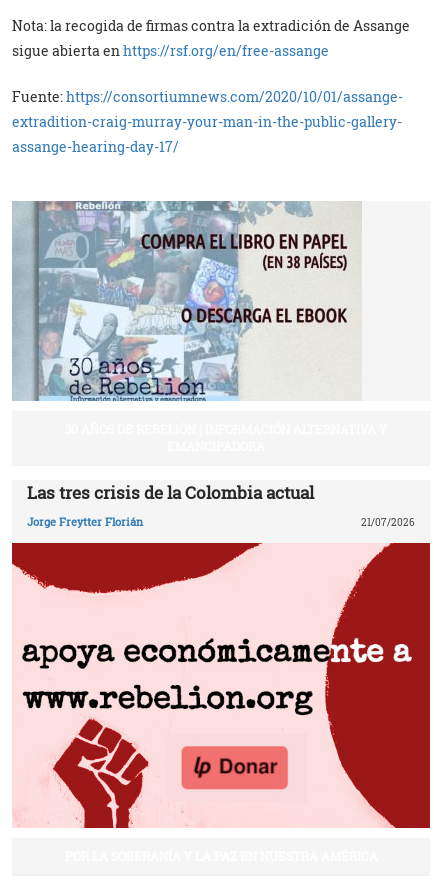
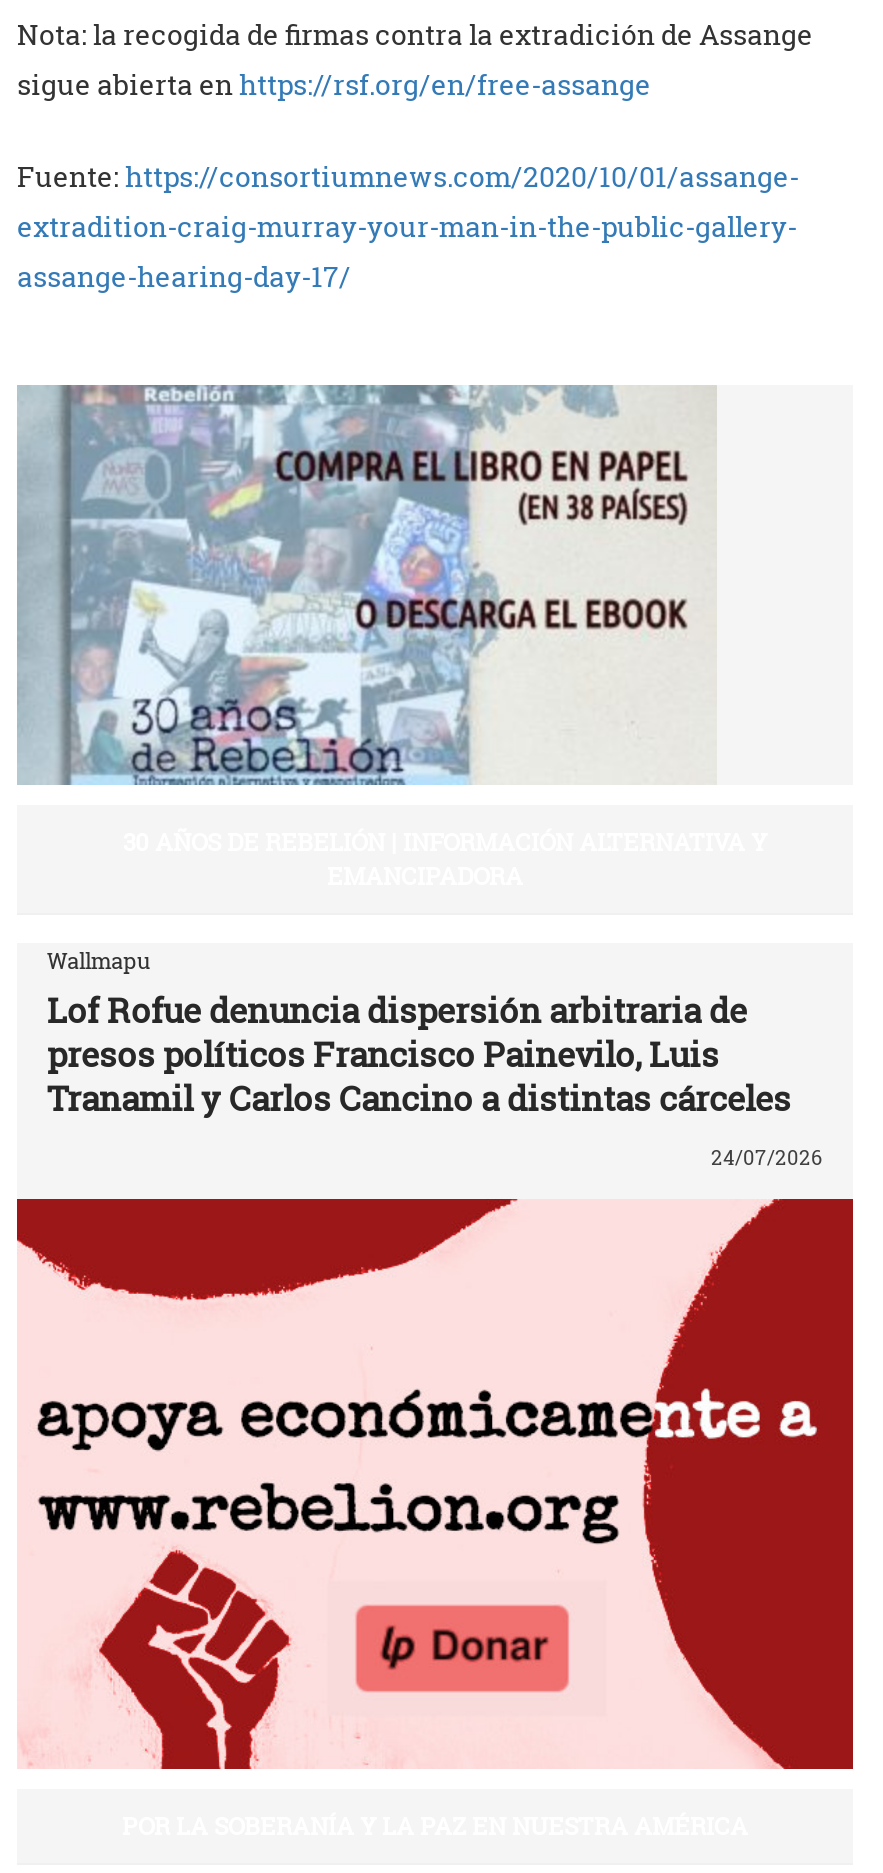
[27,481,314,504] Las tres crisis de la Colombia actual -> [47,944,791,1120] Wallmapu | Lof Rofue denuncia dispersión arbitraria de | presos políticos Francisco Painevilo, Luis | Tranamil y Carlos Cancino a distintas cárceles
[27,514,415,529] Jorge Freytter Florián | 21/07/2026 -> [711,1145,823,1171] 24/07/2026

